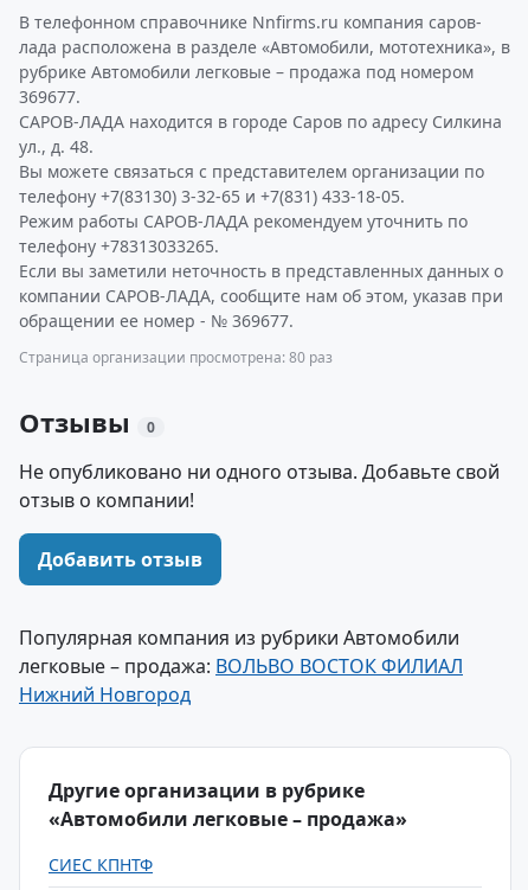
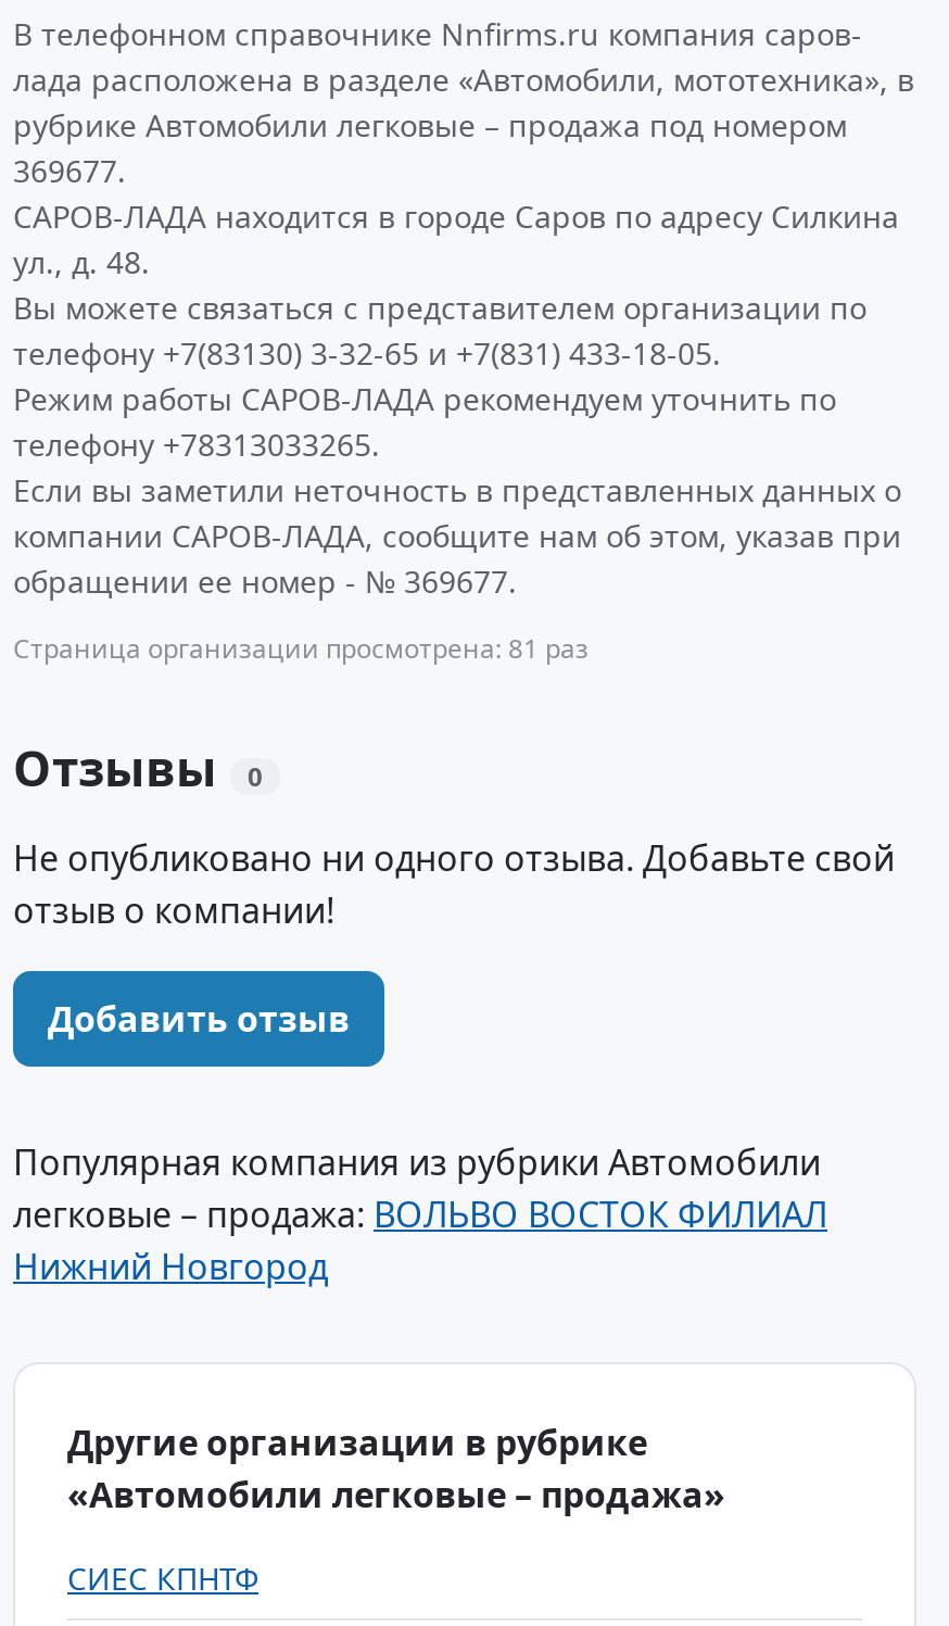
[19,347,333,367] Страница организации просмотрена: 80 раз -> [13,630,589,667] Страница организации просмотрена: 81 раз

